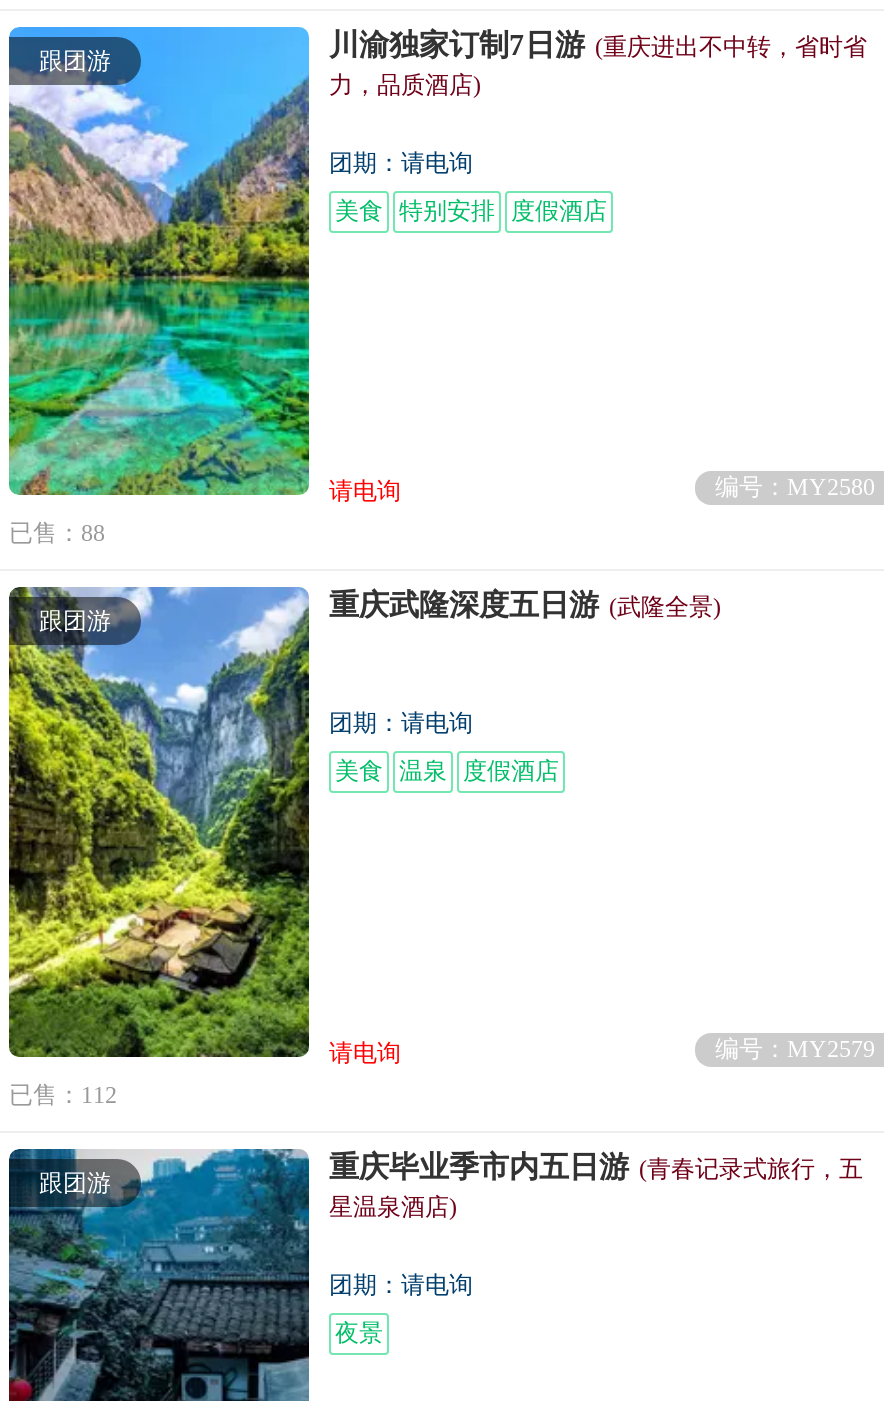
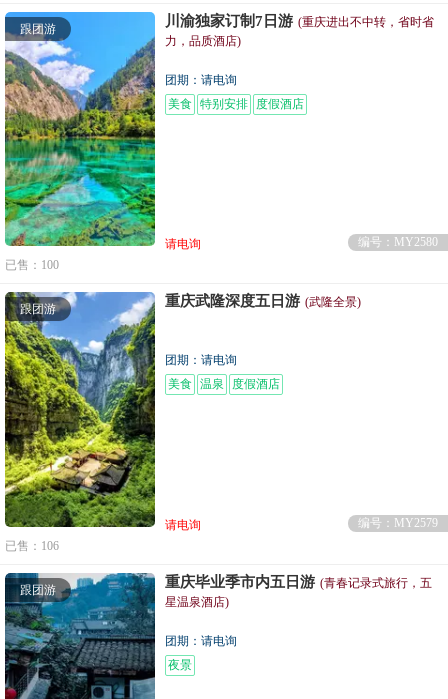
[9,519,105,547] 已售：88 -> [5,258,59,272] 已售：100
[9,1080,117,1108] 已售：112 -> [5,538,59,552] 已售：106

